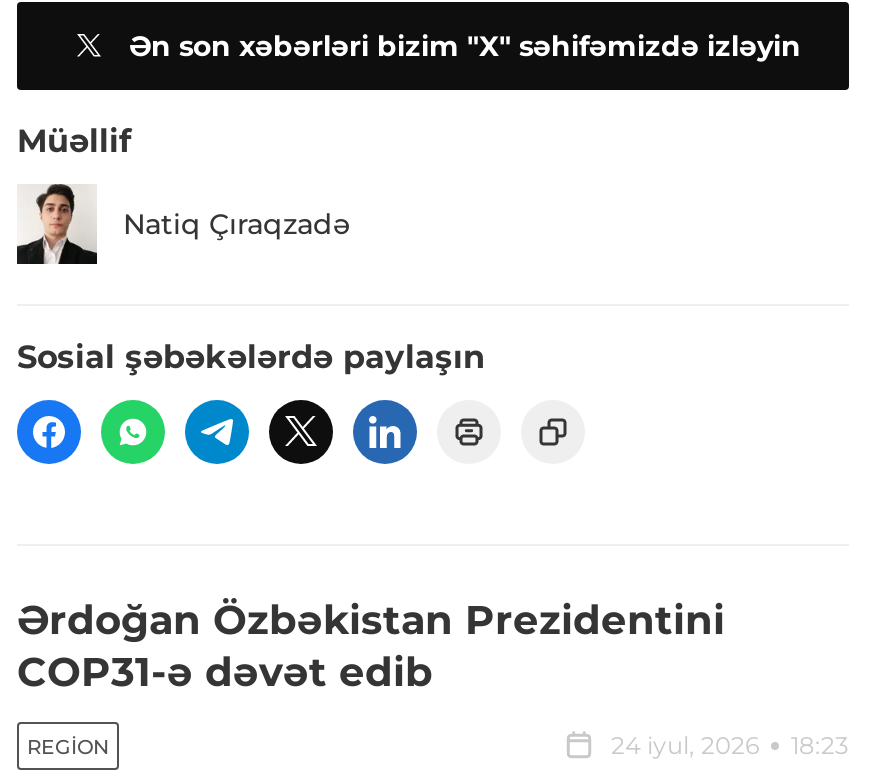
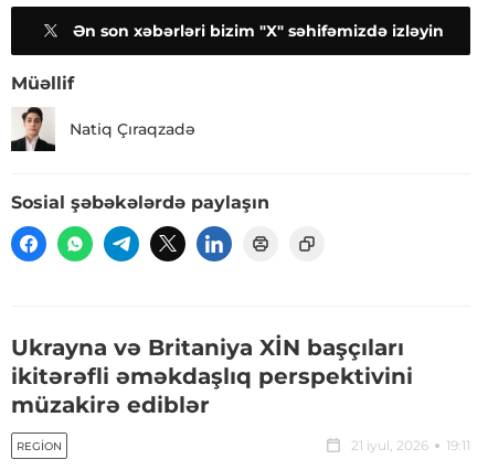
[17,597,725,697] Ərdoğan Özbəkistan Prezidentini | COP31-ə dəvət edib -> [11,335,413,419] Ukrayna və Britaniya XİN başçıları | ikitərəfli əməkdaşlıq perspektivini | müzakirə ediblər
[611,731,849,761] 24 iyul, 2026 | 18:23 -> [351,437,470,454] 21 iyul, 2026 | 19:11

